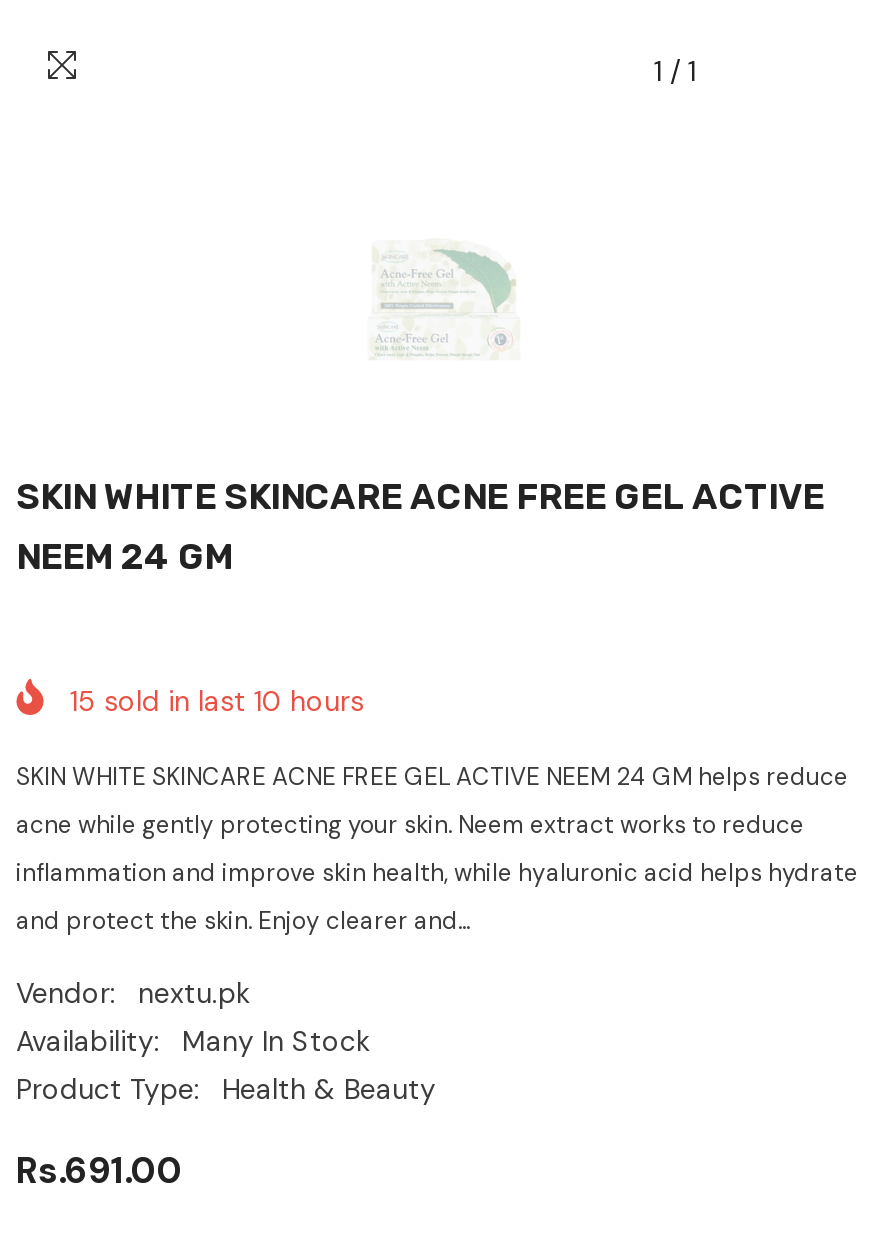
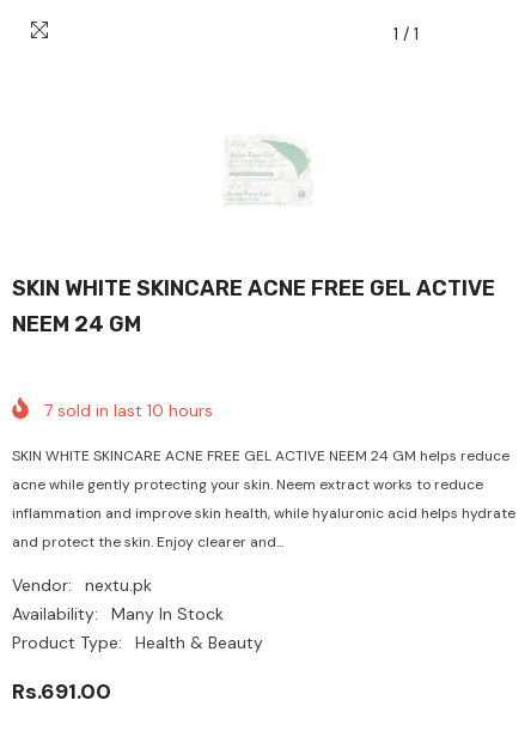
[70,684,364,720] 15 sold in last 10 hours -> [44,400,213,422] 7 sold in last 10 hours

